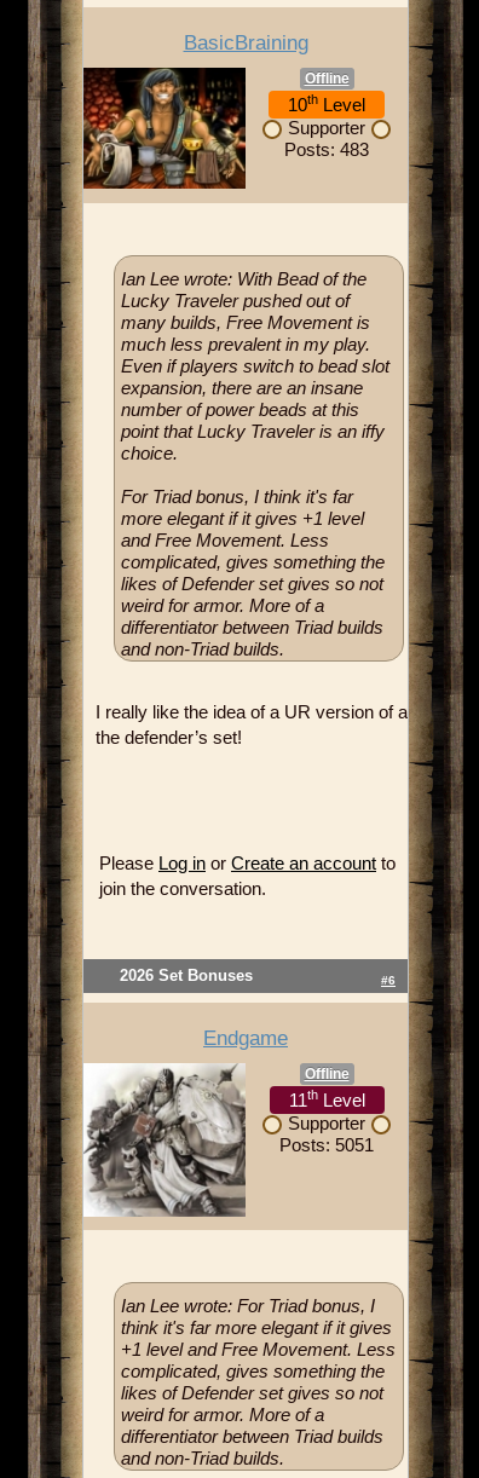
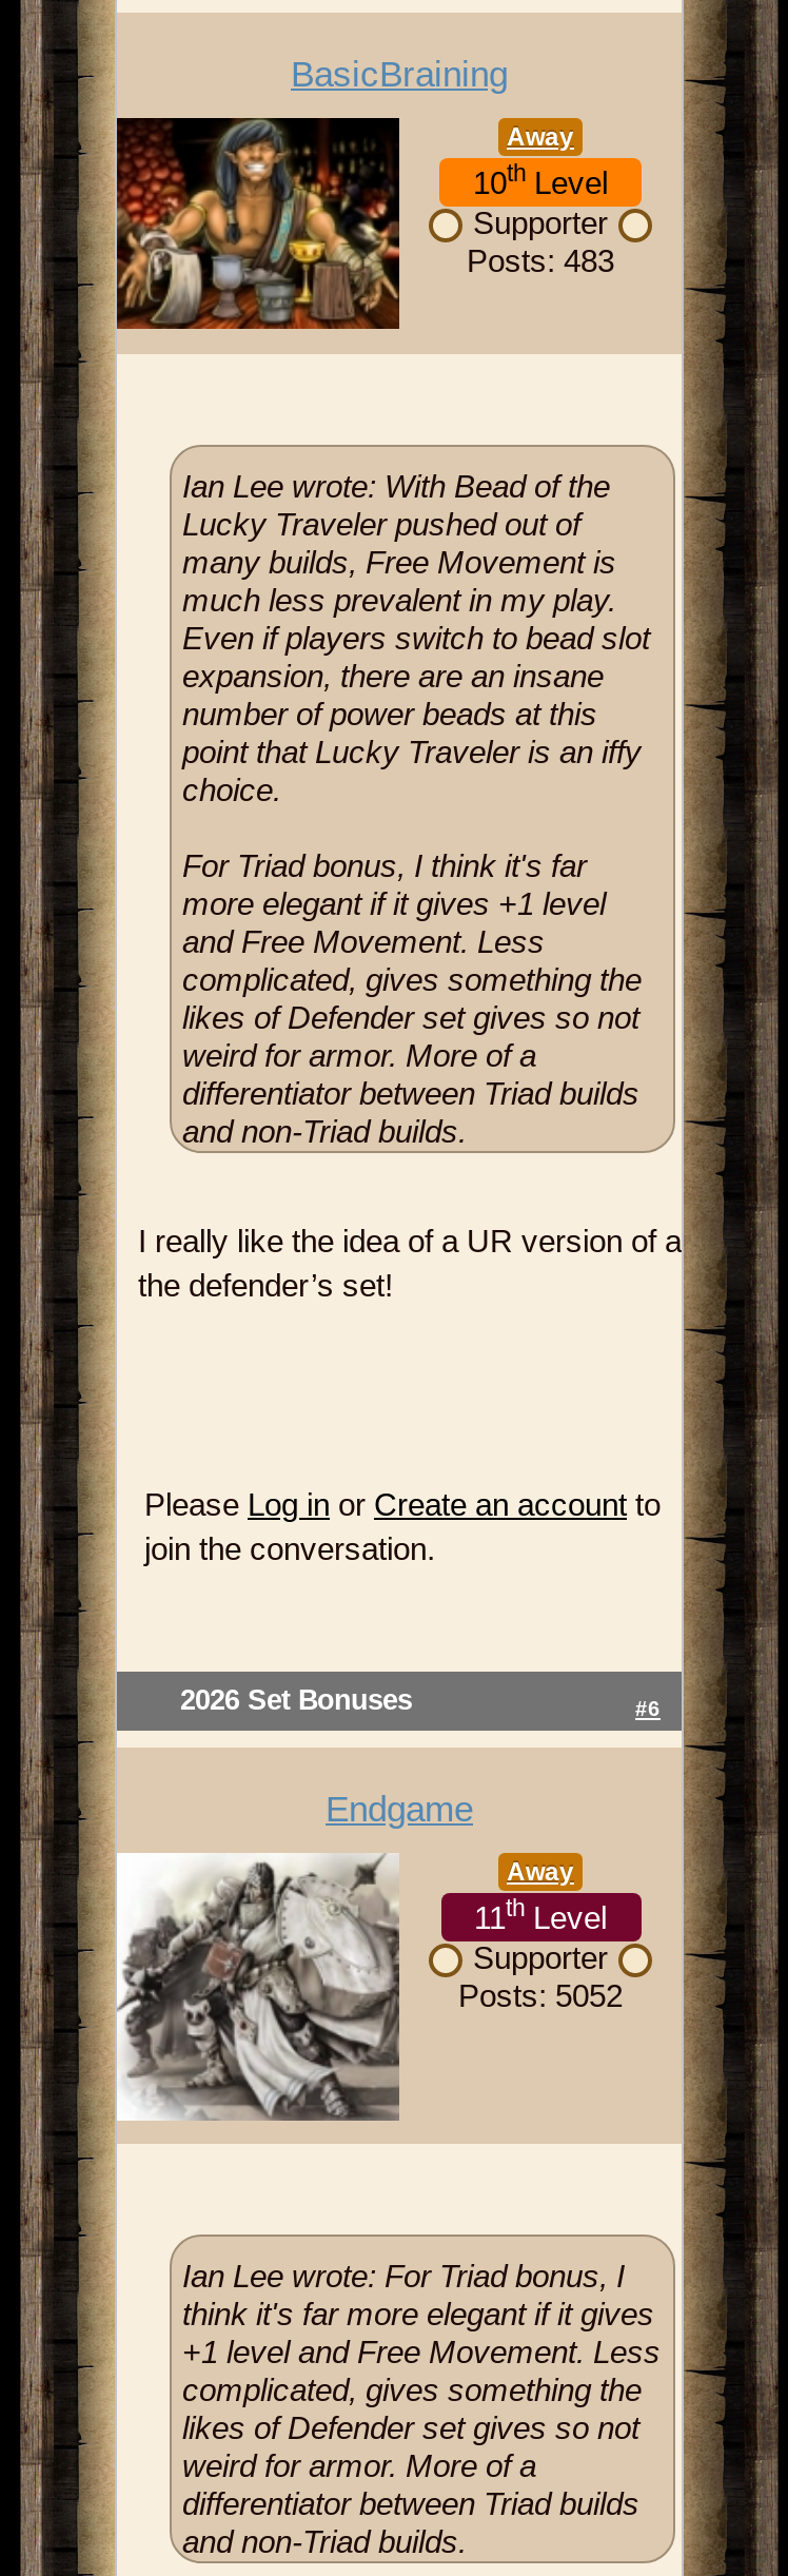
[304,70,349,86] Offline -> [507,121,574,151] Away
[304,1065,349,1082] Offline -> [507,1856,574,1886] Away
[279,1134,374,1155] Posts: 5051 -> [458,1976,623,2012] Posts: 5052

